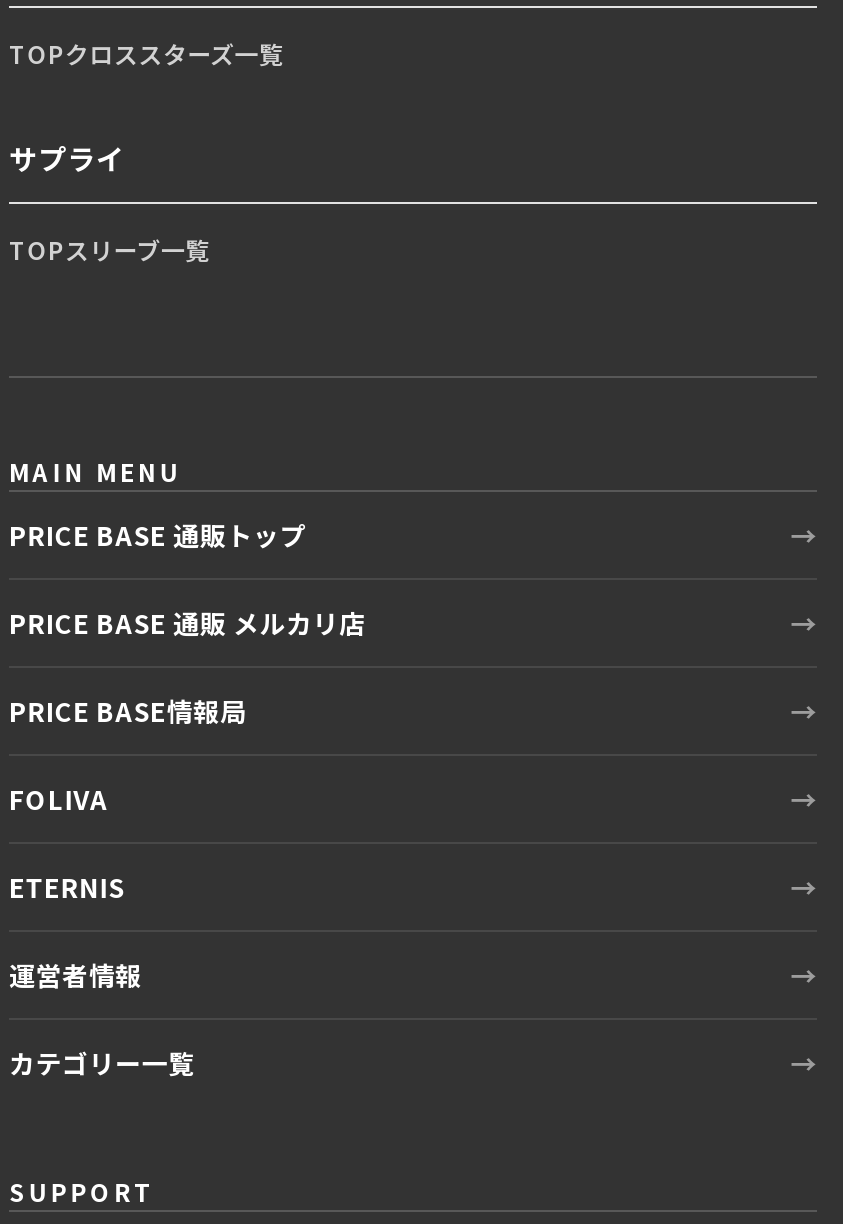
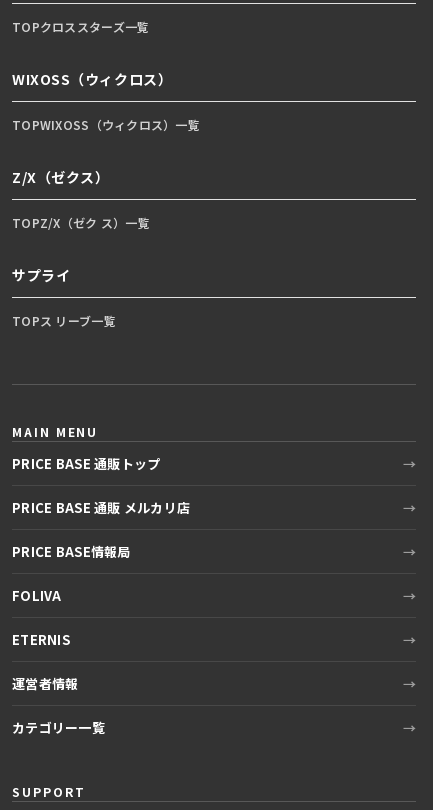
none -> [12,69,200,231] WIXOSS（ウィクロス） | TOPWIXOSS（ウィクロス）一覧 | Z/X（ゼクス） | TOPZ/X（ゼク ス）一覧
[9,233,210,267] TOPスリーブ一覧 -> [12,312,116,329] TOPス リーブ一覧

